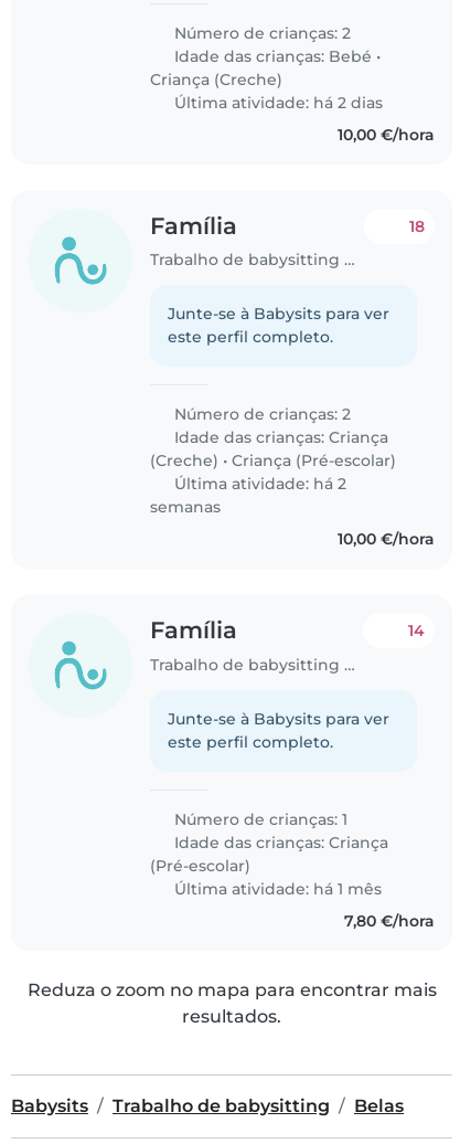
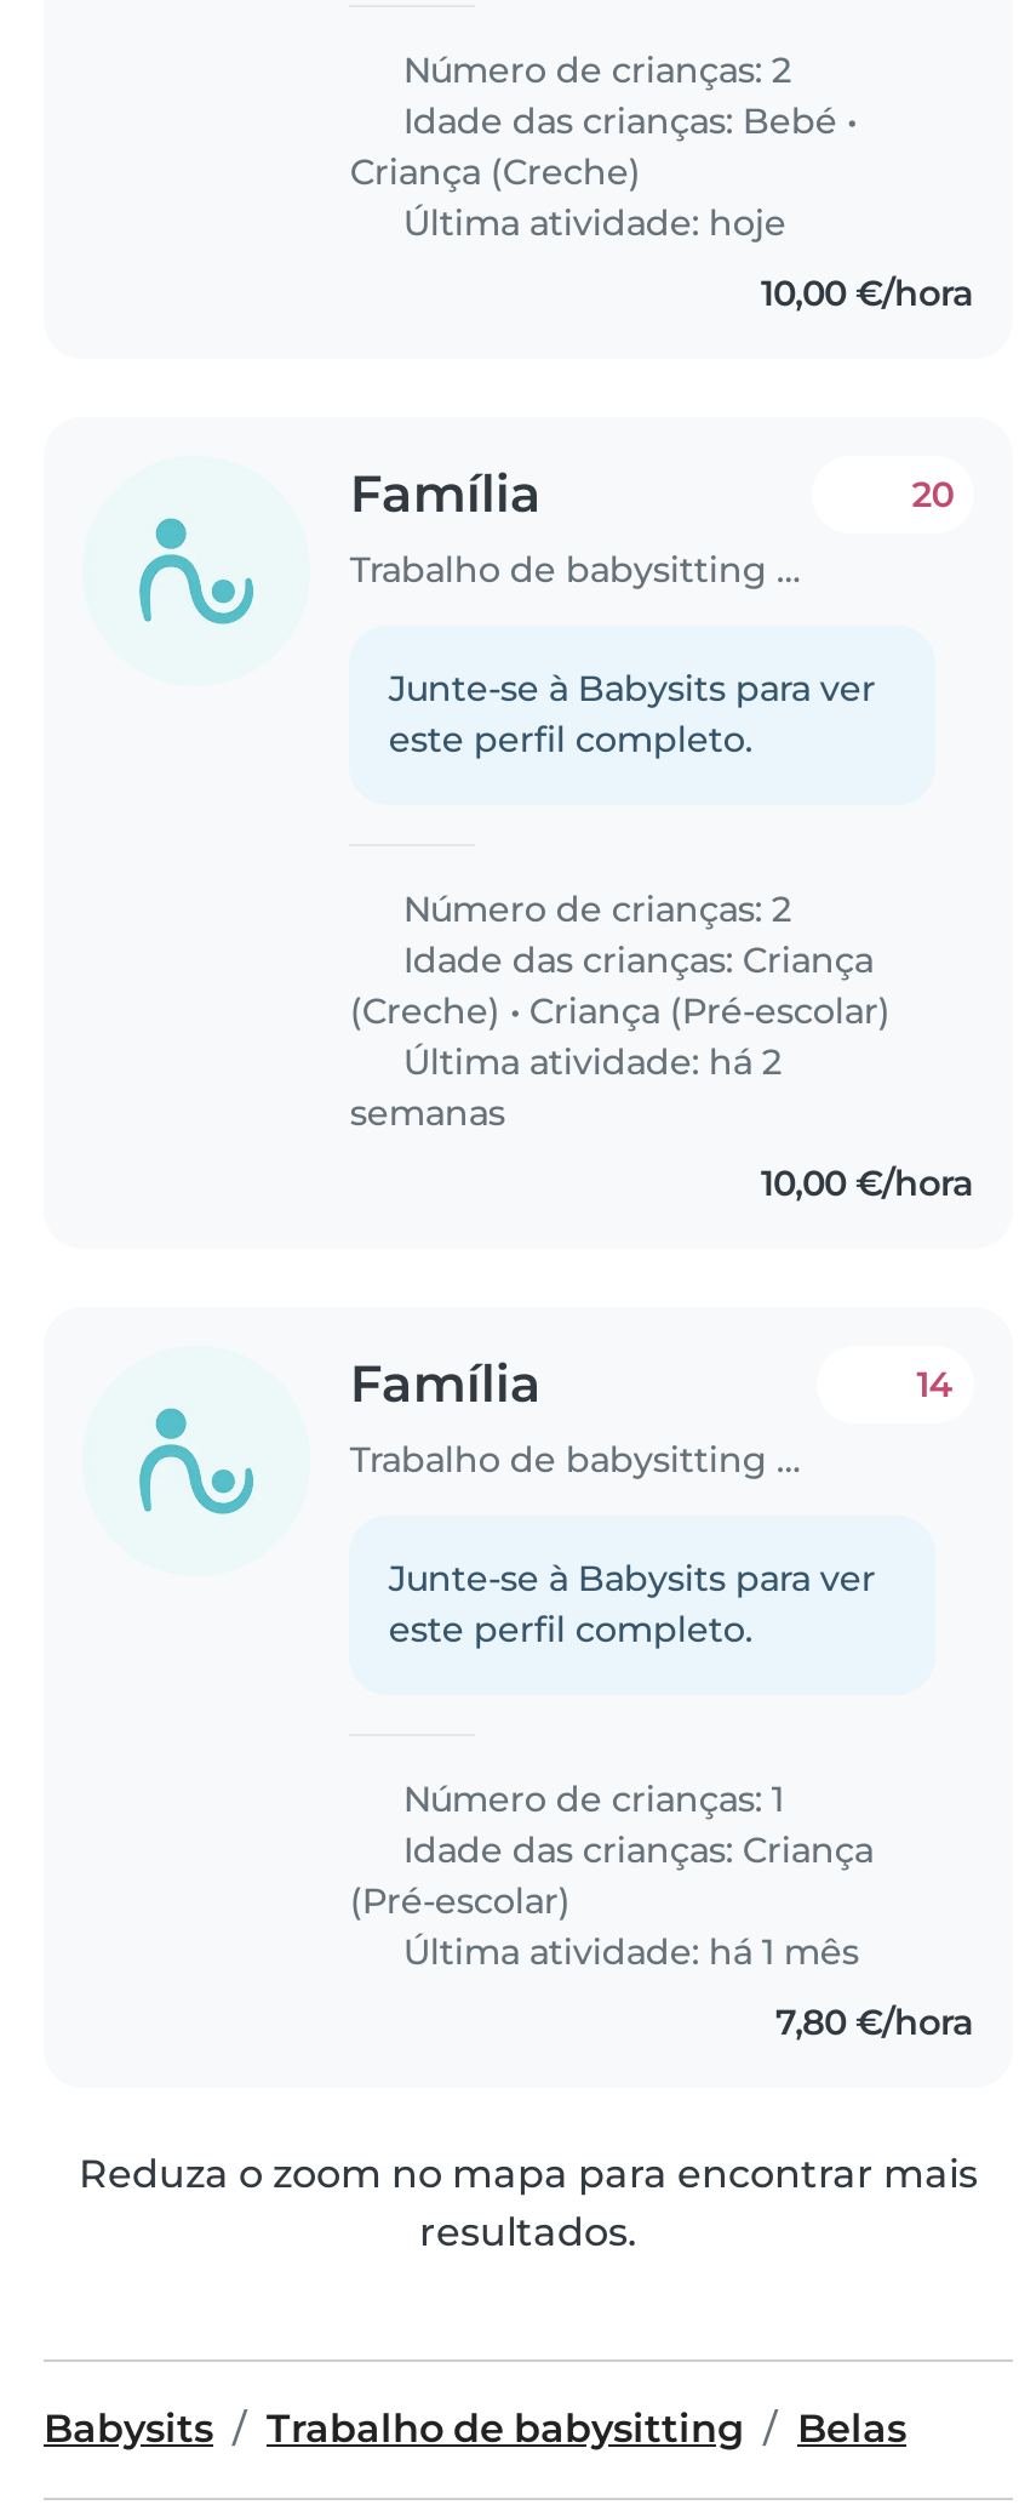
[170,92,383,112] Última atividade: há 2 dias -> [394,203,786,246] Última atividade: hoje
[409,216,425,236] 18 -> [912,474,953,518] 20

